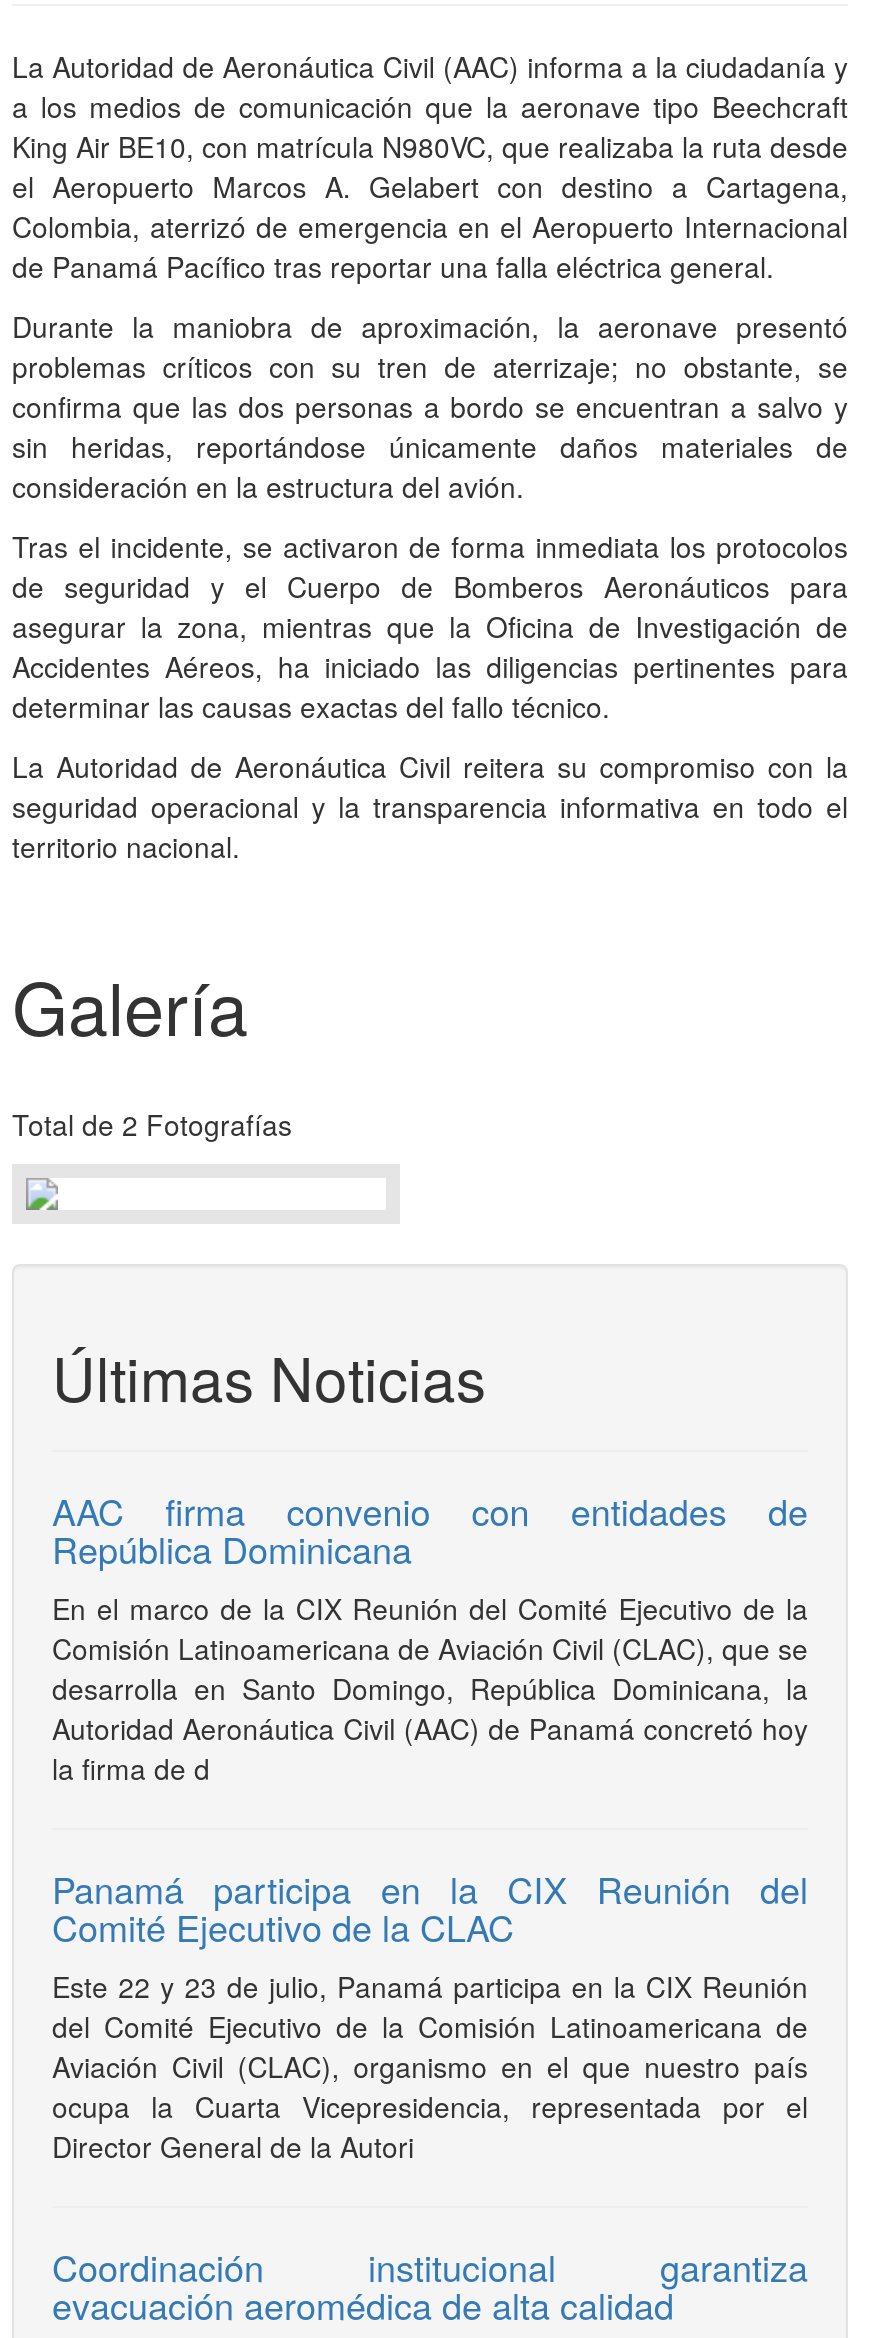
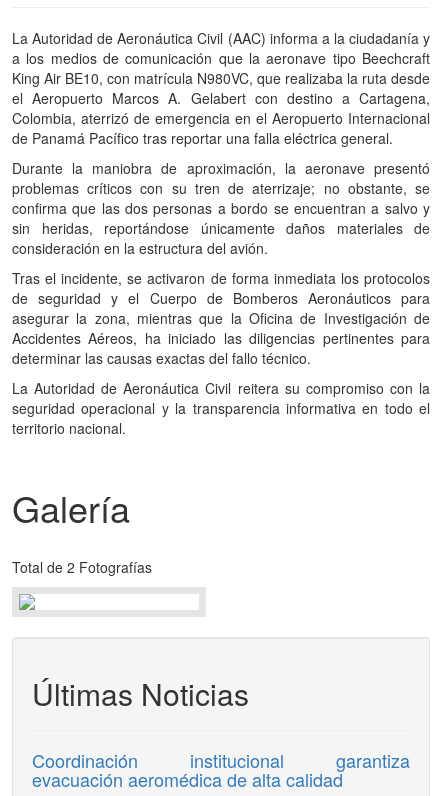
[52,1484,808,2166] AAC firma convenio con entidades de | República Dominicana | En el marco de la CIX Reunión del Comité Ejecutivo de la | Comisión Latinoamericana de Aviación Civil (CLAC), que se | desarrolla en Santo Domingo, República Dominicana, la | Autoridad Aeronáutica Civil (AAC) de Panamá concretó hoy | la firma de d | Panamá participa en la CIX Reunión del | Comité Ejecutivo de la CLAC | Este 22 y 23 de julio, Panamá participa en la CIX Reunión | del Comité Ejecutivo de la Comisión Latinoamericana de | Aviación Civil (CLAC), organismo en el que nuestro país | ocupa la Cuarta Vicepresidencia, representada por el | Director General de la Autori -> none

